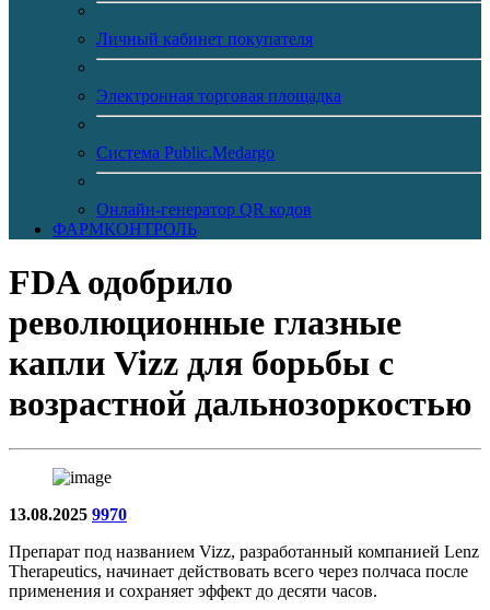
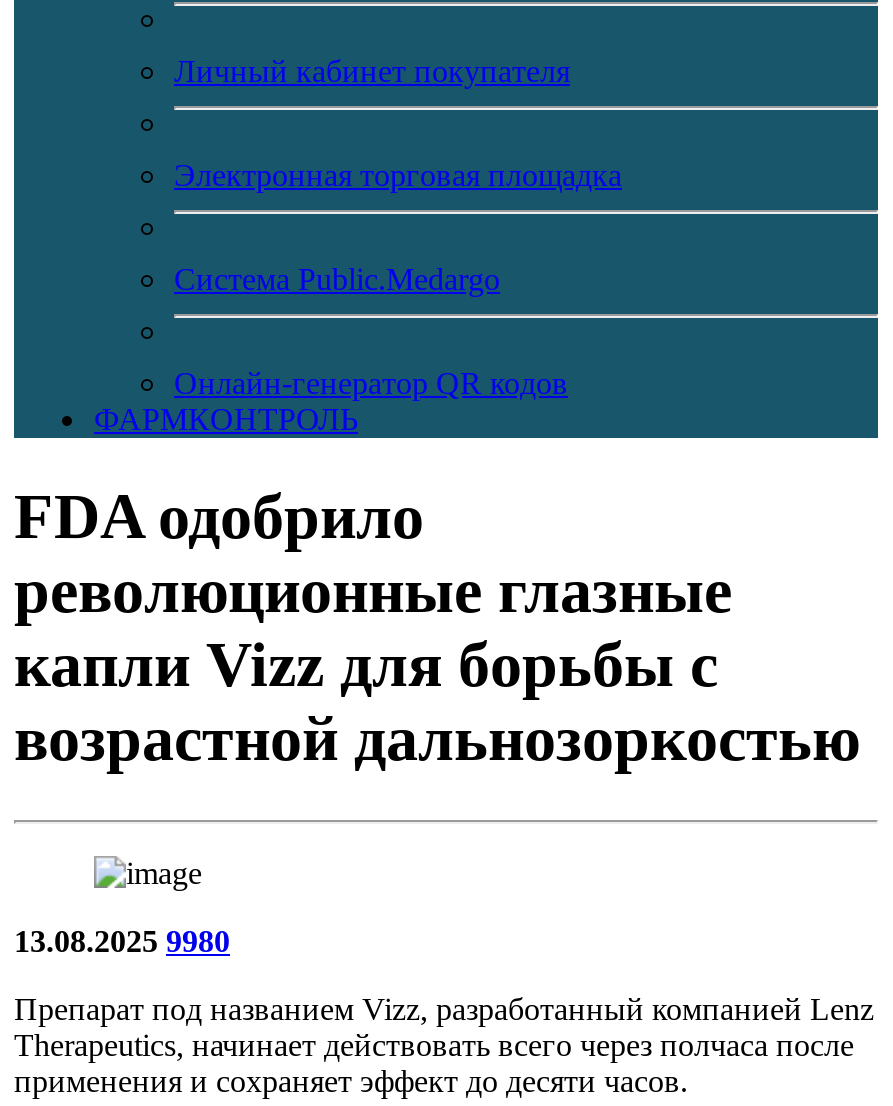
[9,505,127,524] 13.08.2025 9970 -> [14,924,230,958] 13.08.2025 9980

